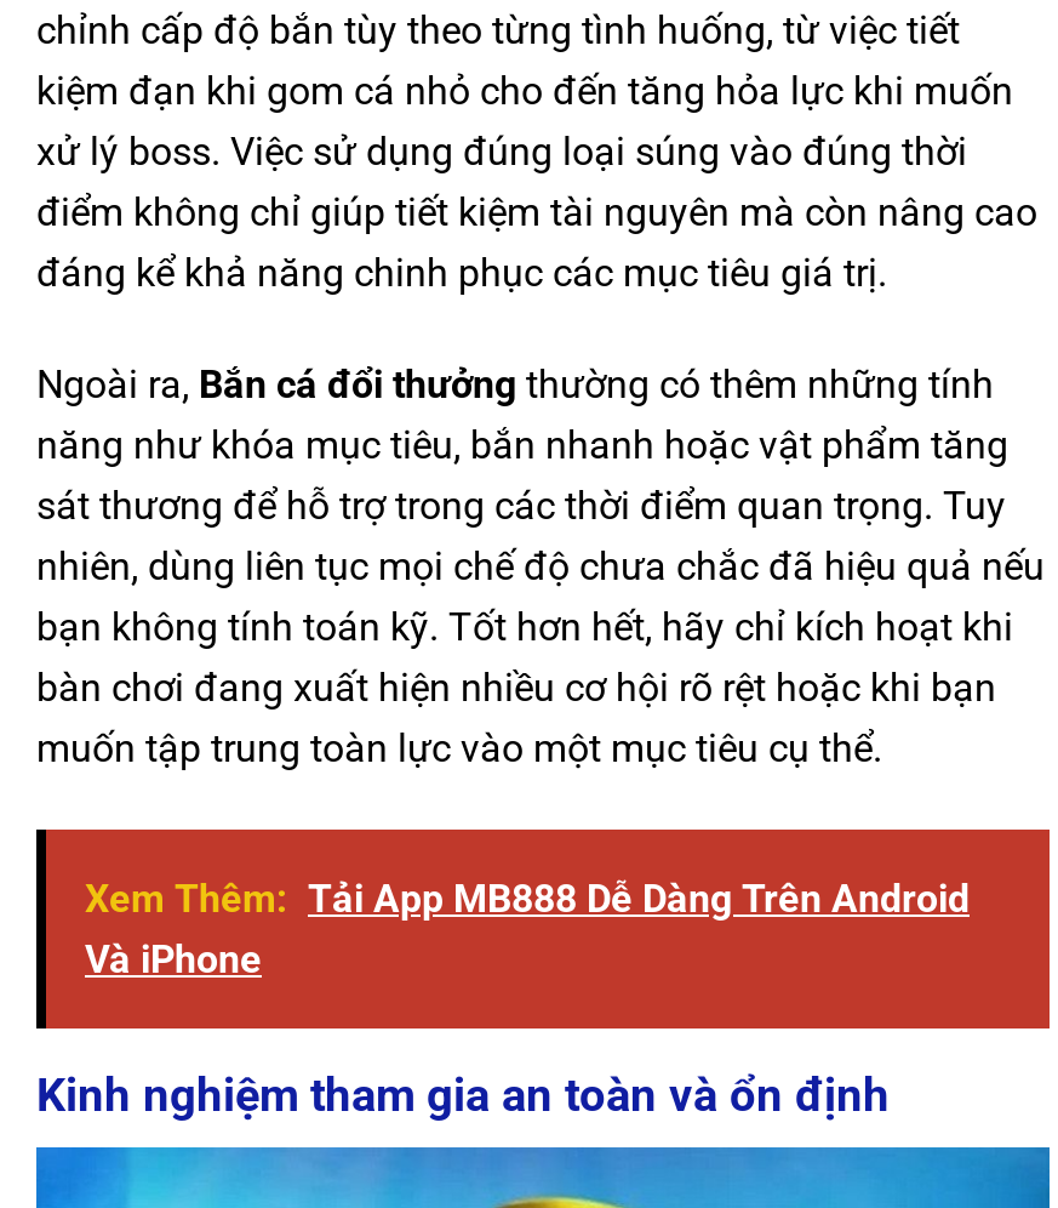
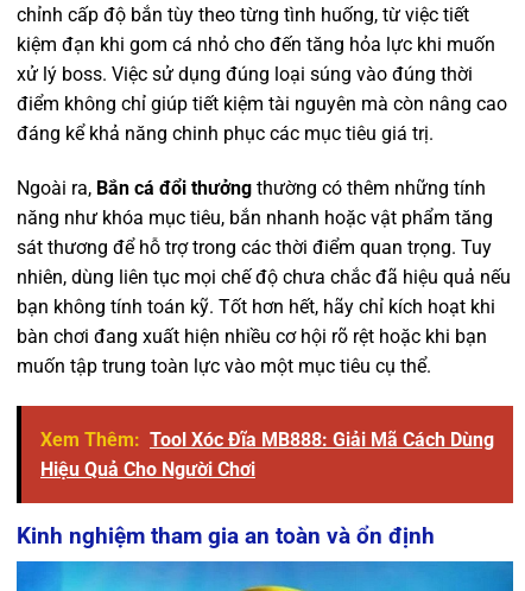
[85,874,970,981] Xem Thêm: Tải App MB888 Dễ Dàng Trên Android | Và iPhone -> [40,428,494,480] Xem Thêm: Tool Xóc Đĩa MB888: Giải Mã Cách Dùng | Hiệu Quả Cho Người Chơi

